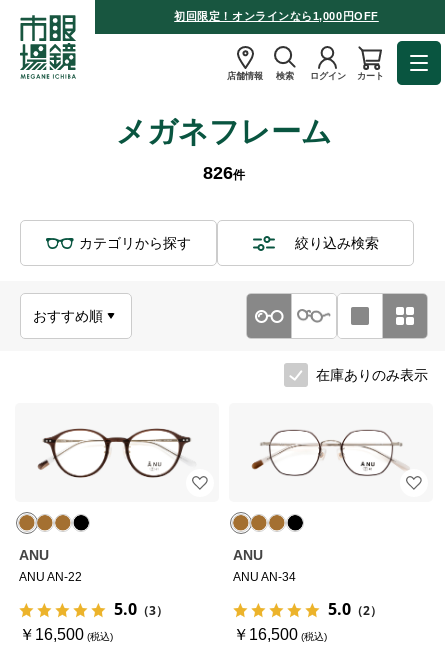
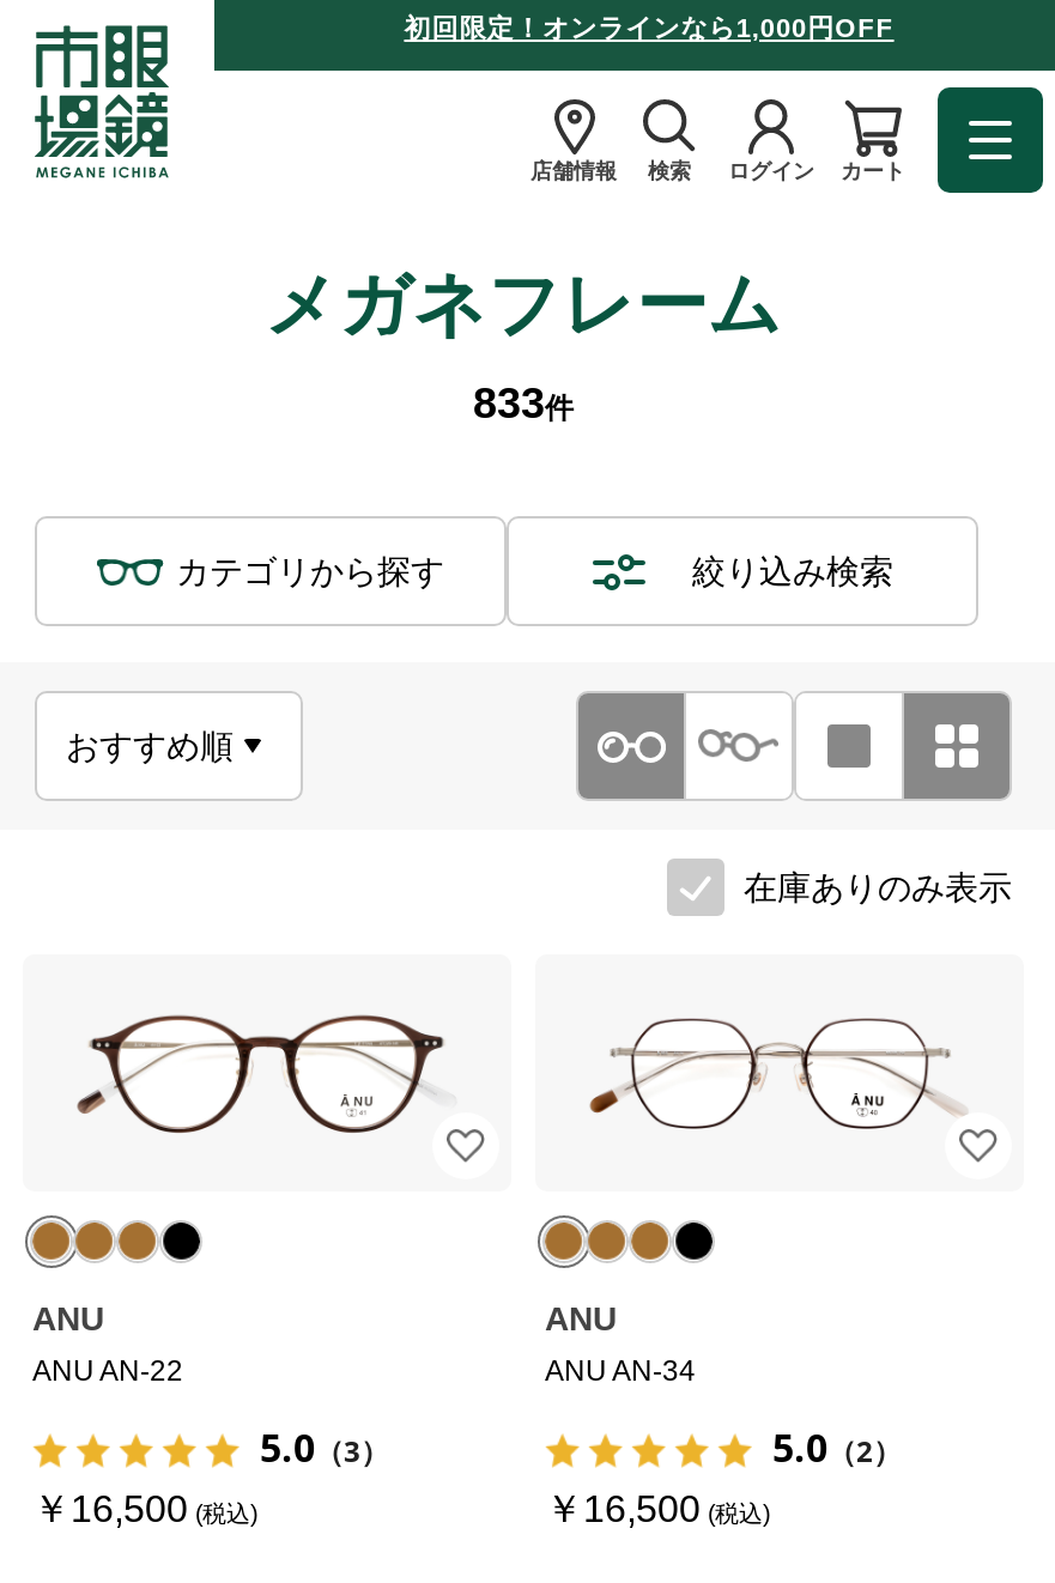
[203,163,245,183] 826件 -> [473,380,574,427] 833件

